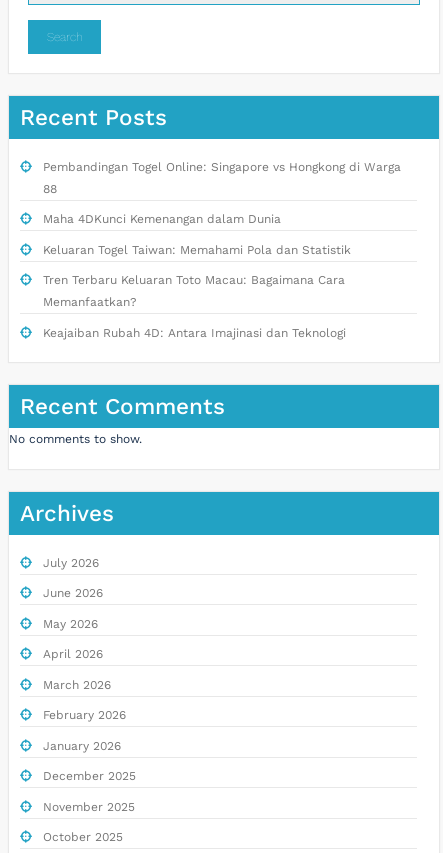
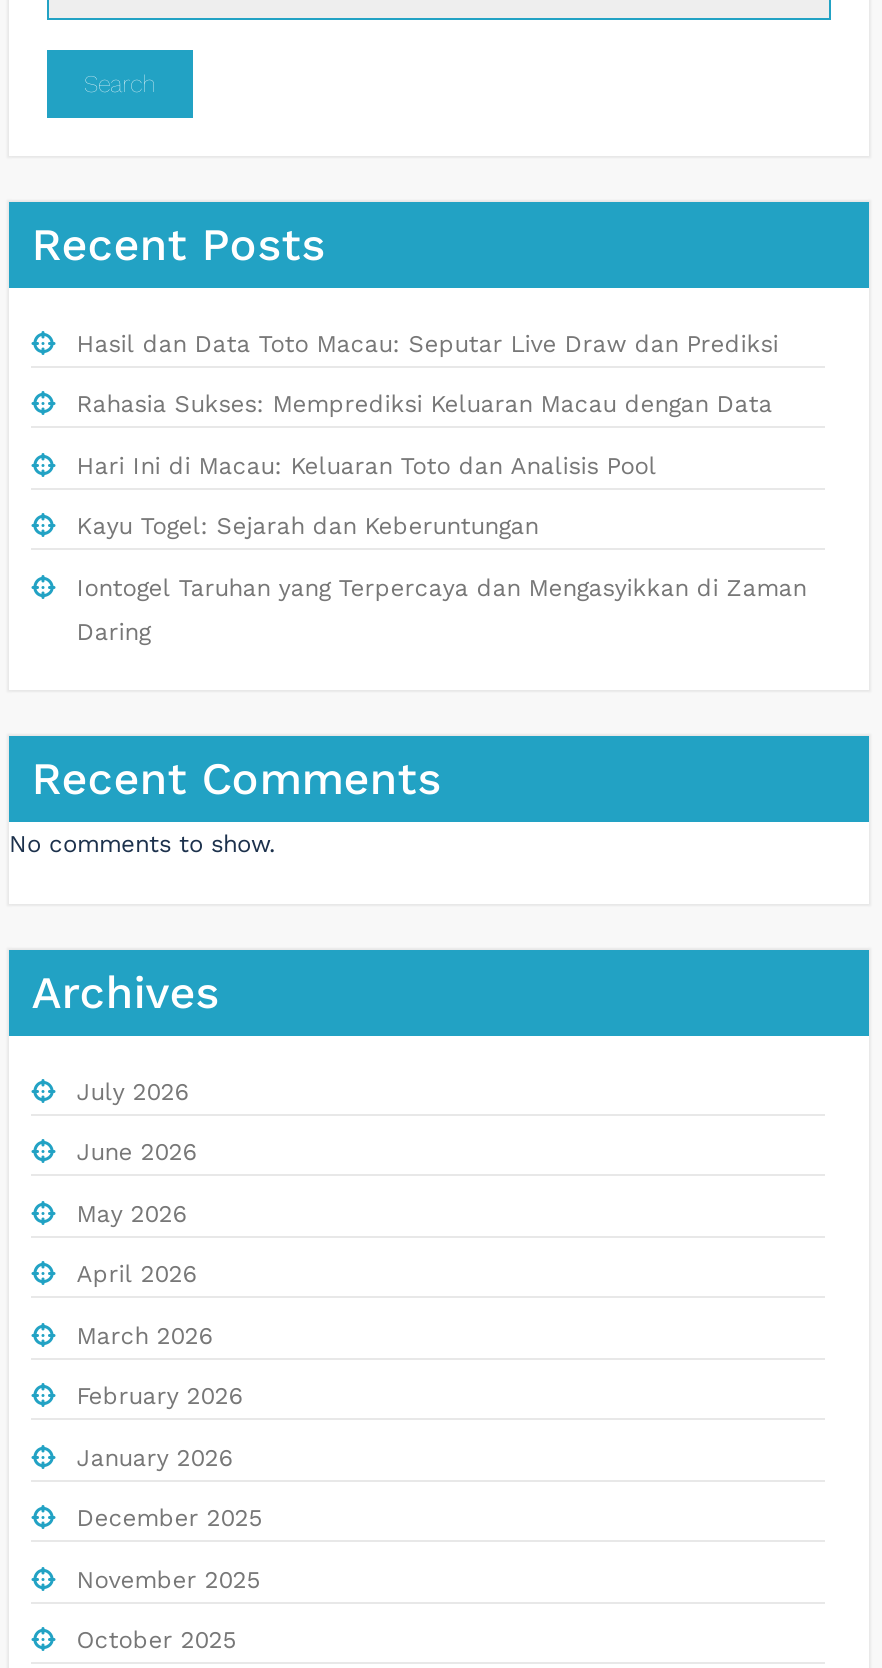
[43,160,401,340] Pembandingan Togel Online: Singapore vs Hongkong di Warga | 88 | Maha 4DKunci Kemenangan dalam Dunia | Keluaran Togel Taiwan: Memahami Pola dan Statistik | Tren Terbaru Keluaran Toto Macau: Bagaimana Cara | Memanfaatkan? | Keajaiban Rubah 4D: Antara Imajinasi dan Teknologi -> [77,329,807,645] Hasil dan Data Toto Macau: Seputar Live Draw dan Prediksi | Rahasia Sukses: Memprediksi Keluaran Macau dengan Data | Hari Ini di Macau: Keluaran Toto dan Analisis Pool | Kayu Togel: Sejarah dan Keberuntungan | Iontogel Taruhan yang Terpercaya dan Mengasyikkan di Zaman | Daring

